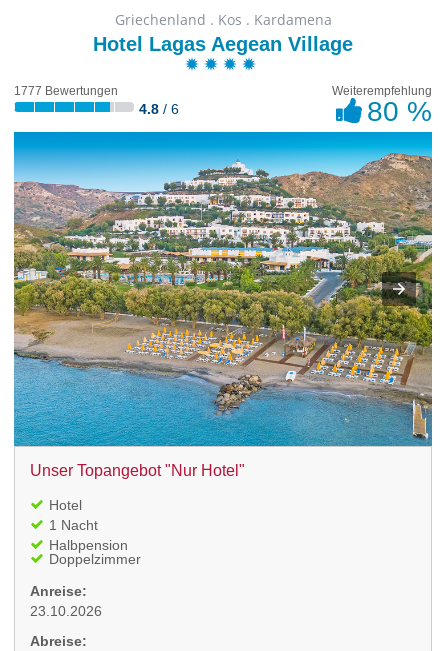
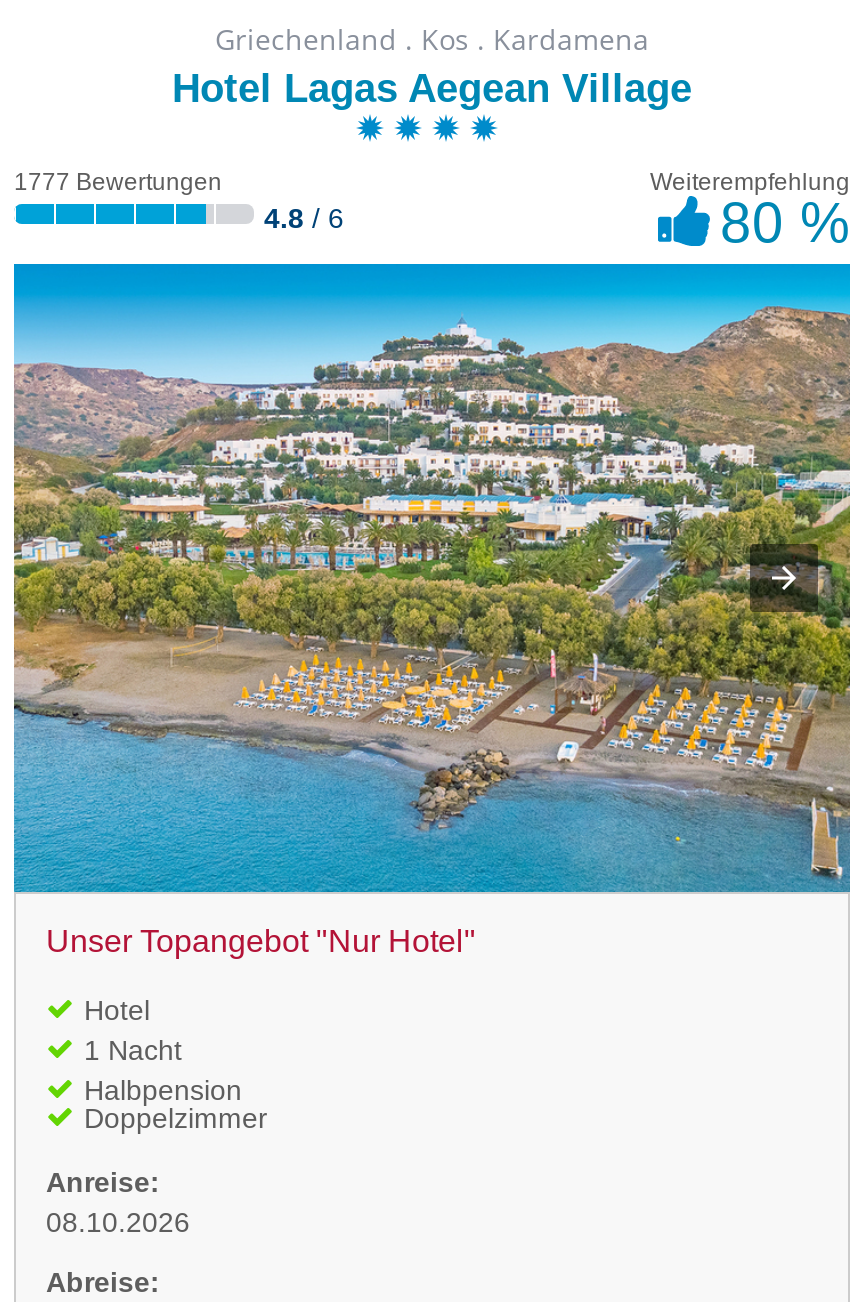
[30,602,102,618] 23.10.2026 -> [46,1205,190,1237] 08.10.2026

